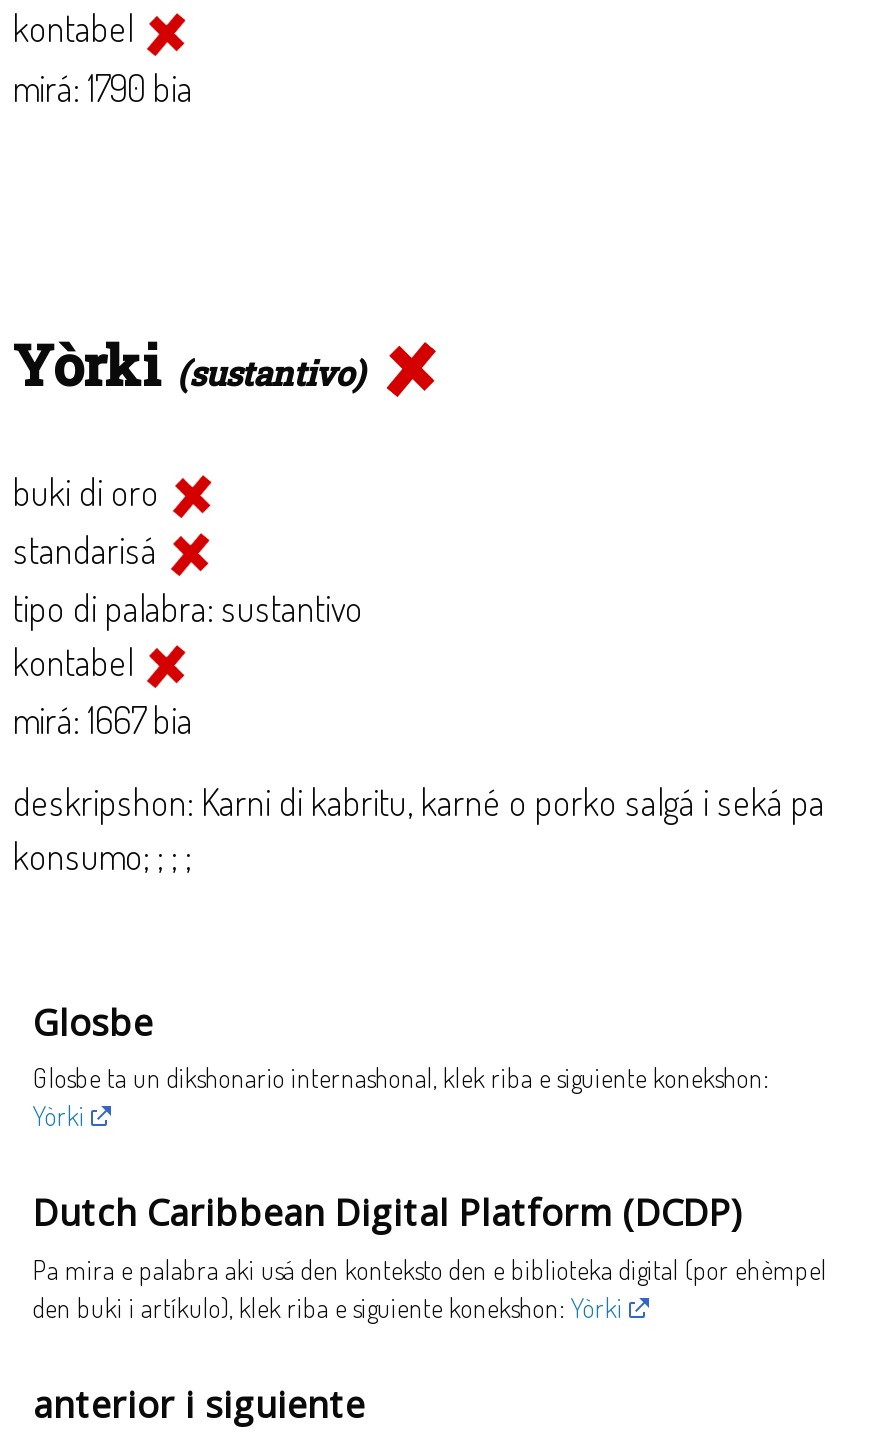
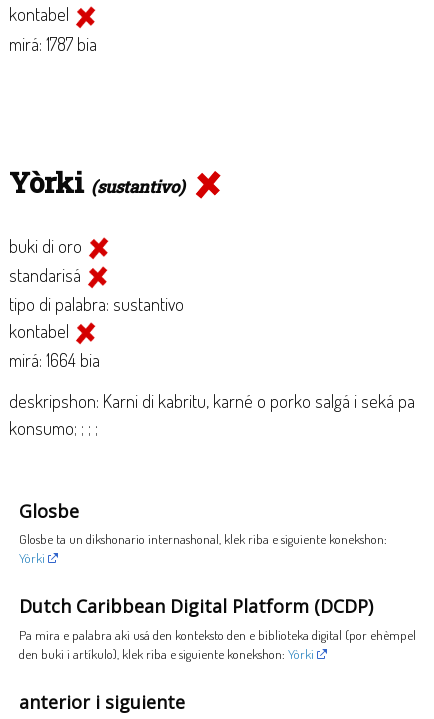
[13,63,193,109] mirá: 1790 bia -> [9,32,97,55] mirá: 1787 bia
[13,696,193,742] mirá: 1667 bia -> [9,348,100,371] mirá: 1664 bia

